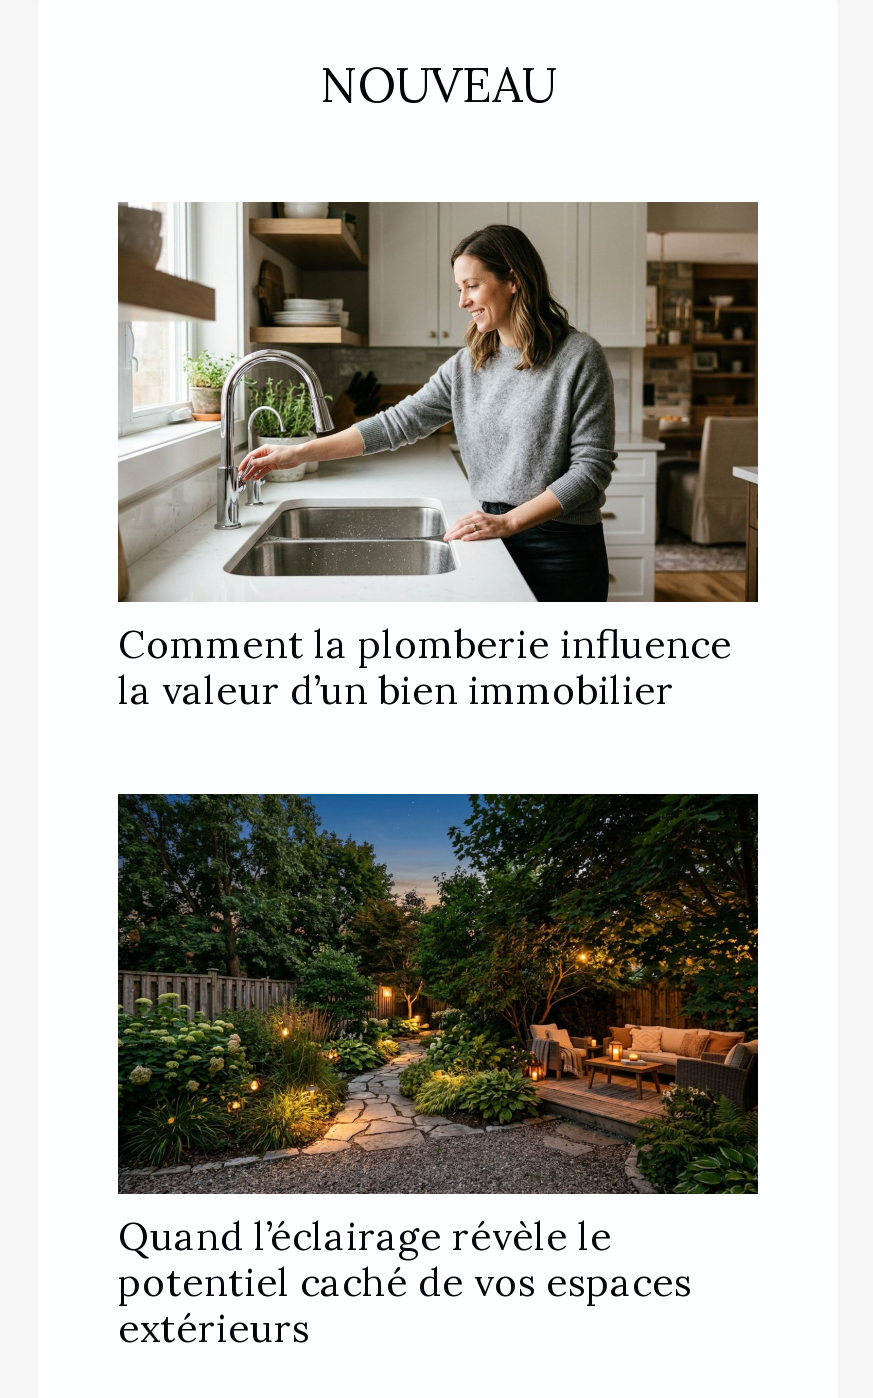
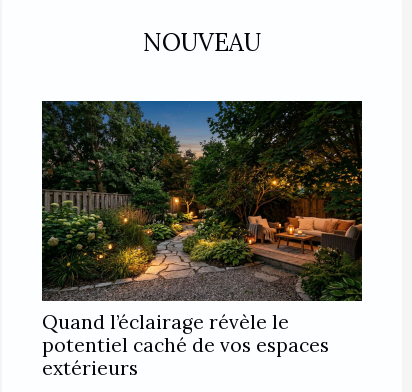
[116,200,760,715] [image] | Comment la plomberie influence | la valeur d’un bien immobilier -> none

